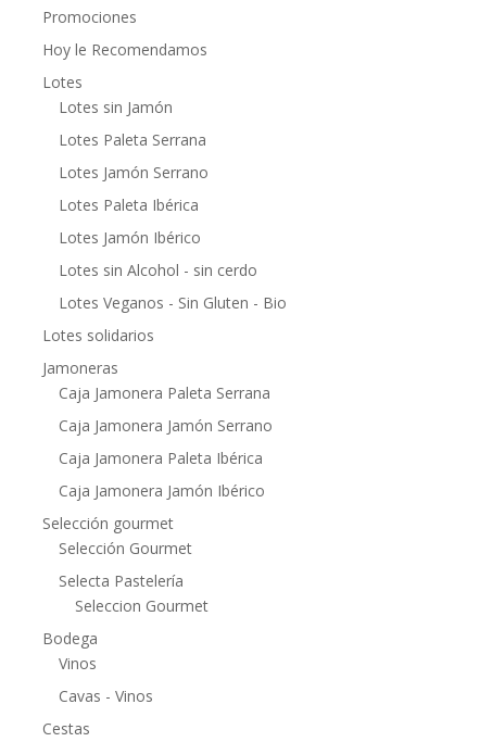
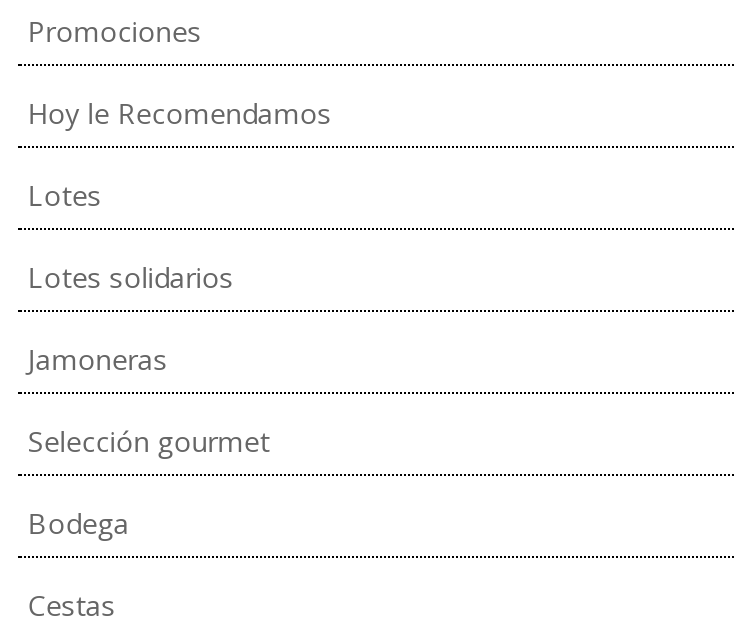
moved [42,71,82,92] -> [28,175,102,213]: Lotes
[58,96,286,312] Lotes sin Jamón | Lotes Paleta Serrana | Lotes Jamón Serrano | Lotes Paleta Ibérica | Lotes Jamón Ibérico | Lotes sin Alcohol - sin cerdo | Lotes Veganos - Sin Gluten - Bio -> none
[58,382,272,500] Caja Jamonera Paleta Serrana | Caja Jamonera Jamón Serrano | Caja Jamonera Paleta Ibérica | Caja Jamonera Jamón Ibérico -> none
[58,537,208,616] Selección Gourmet | Selecta Pastelería | Seleccion Gourmet -> none
[58,652,153,706] Vinos | Cavas - Vinos -> none

